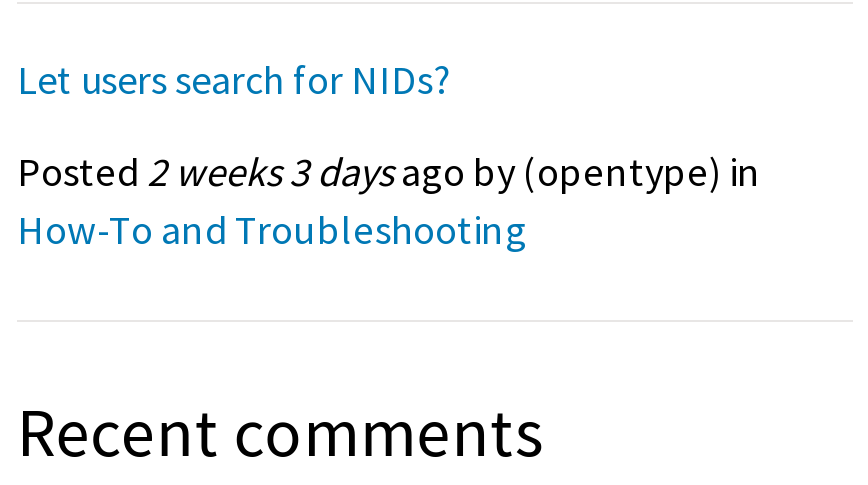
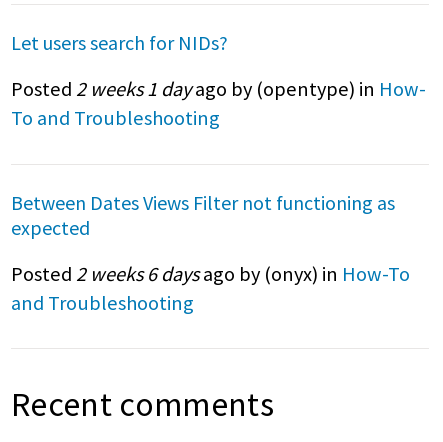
[17,146,761,256] Posted 2 weeks 3 daysago by (opentype) in | How-To and Troubleshooting -> [11,76,426,316] Posted 2 weeks 1 dayago by (opentype) in How- | To and Troubleshooting | Between Dates Views Filter not functioning as | expected | Posted 2 weeks 6 daysago by (onyx) in How-To | and Troubleshooting

